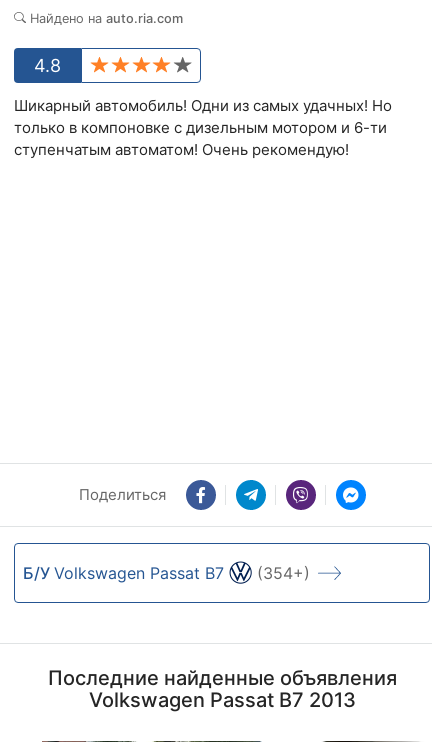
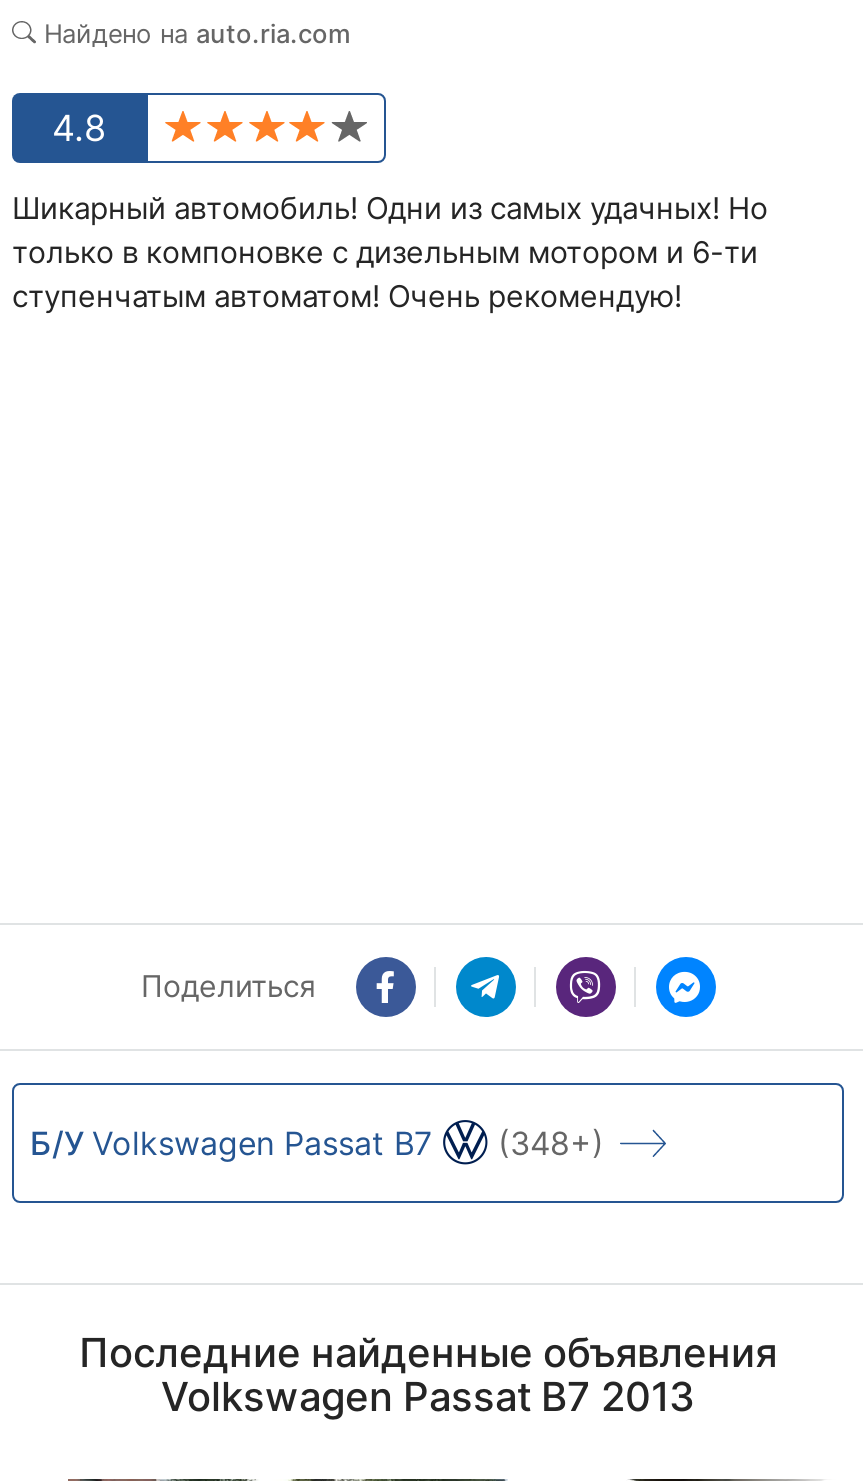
[23,563,310,583] Б/У Volkswagen Passat B7 (354+) -> [30,1122,604,1162] Б/У Volkswagen Passat B7 (348+)

